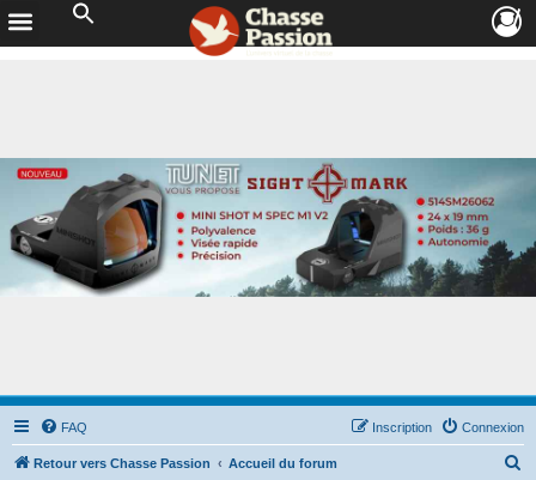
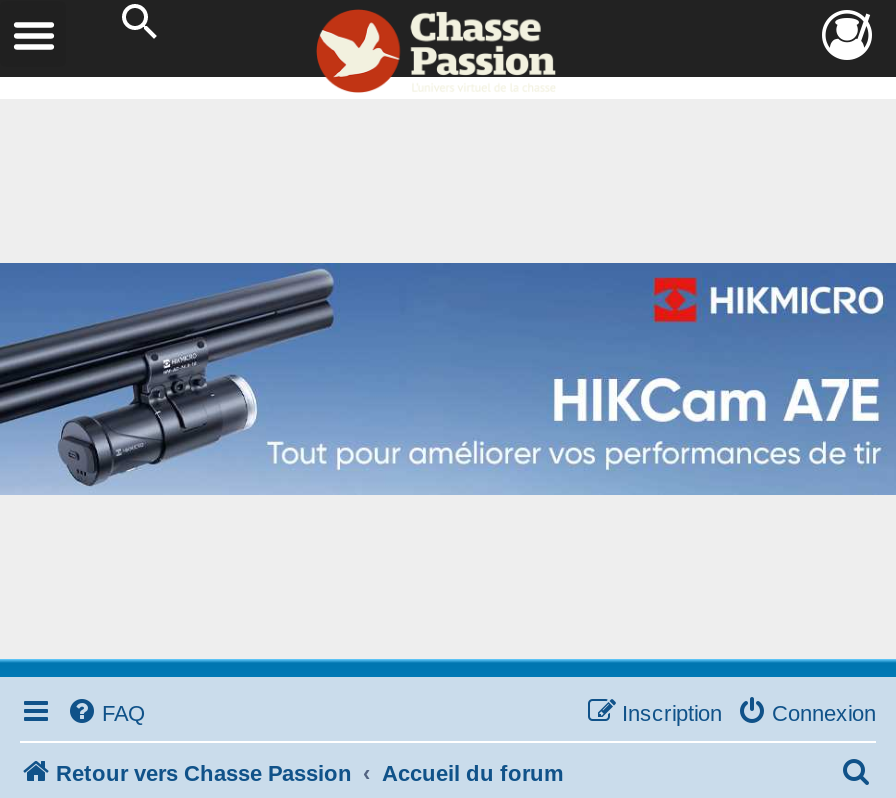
[4,158,532,298] [image] -> [6,263,890,495] [image]

